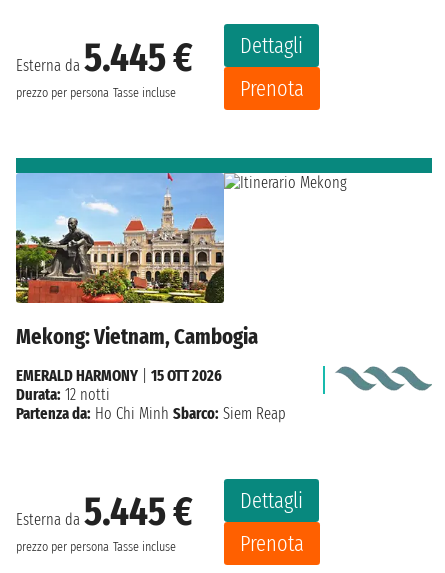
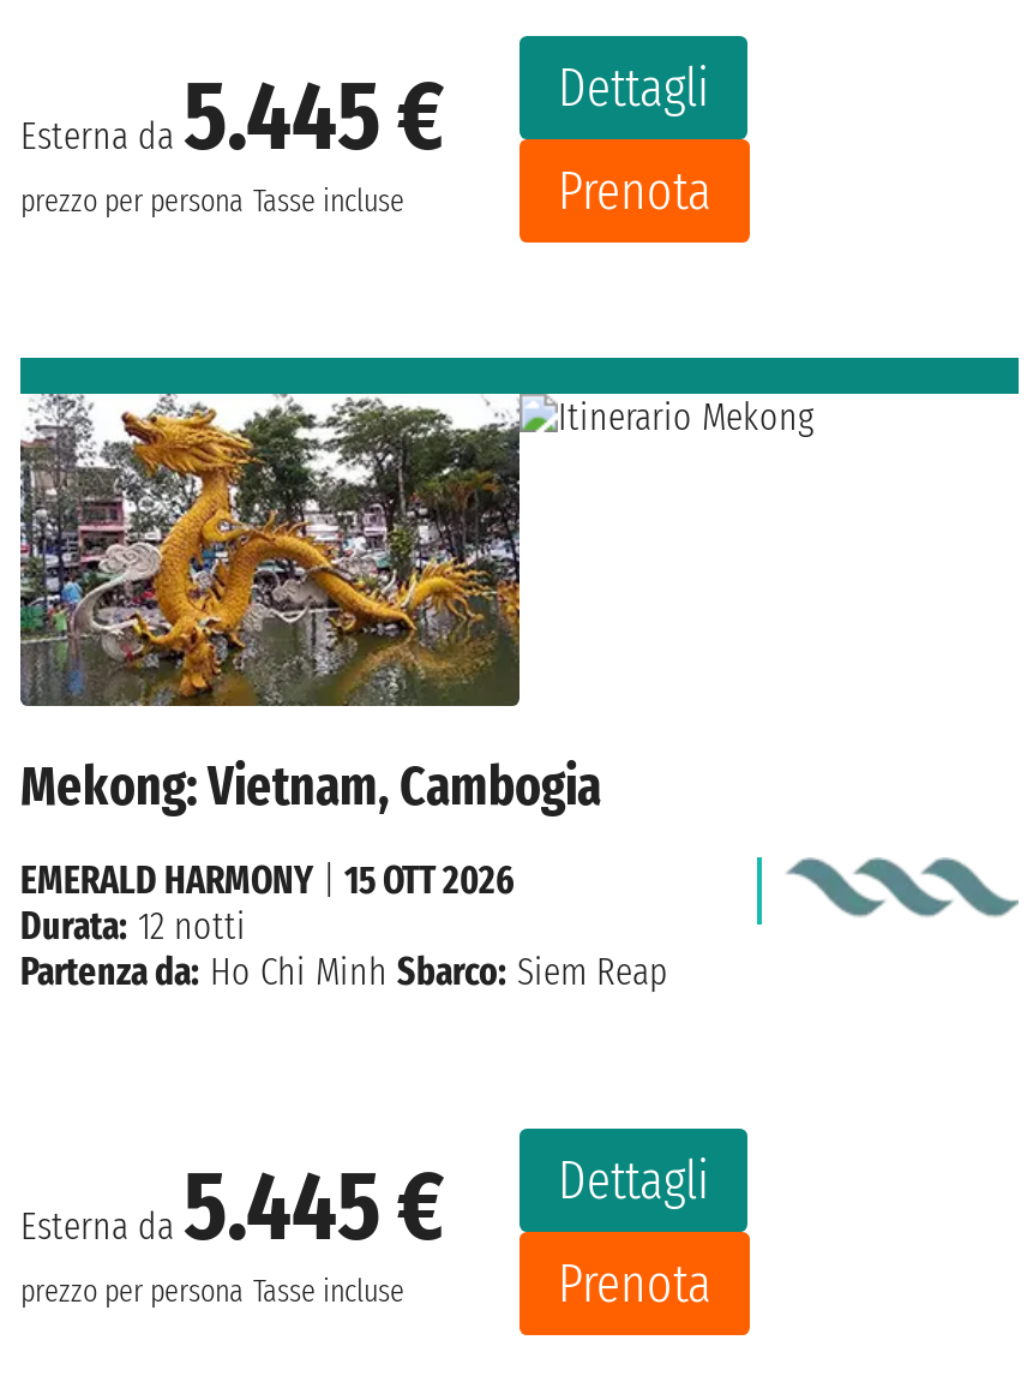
[15,172,224,304] [image] -> [18,391,522,708] [image]

